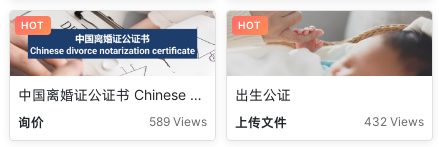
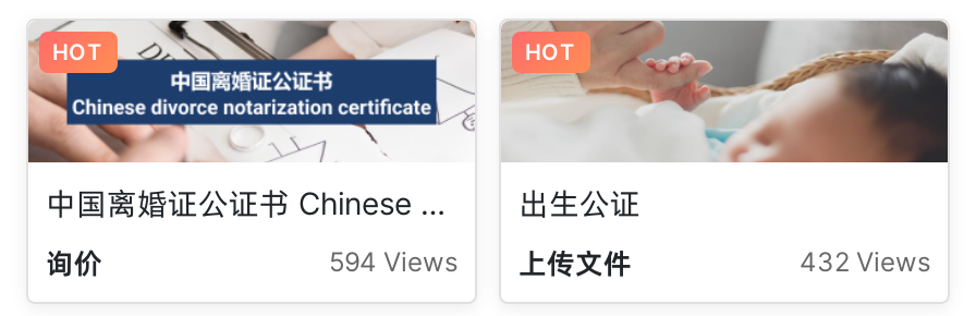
[149,114,287,130] 589 Views 上传文件 -> [329,245,632,280] 594 Views 上传文件

